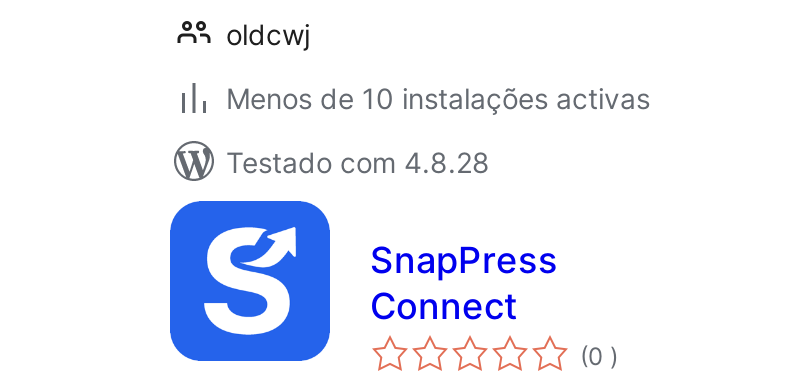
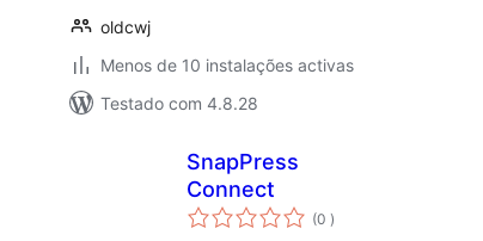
[168,199,332,363] [image] -> none

